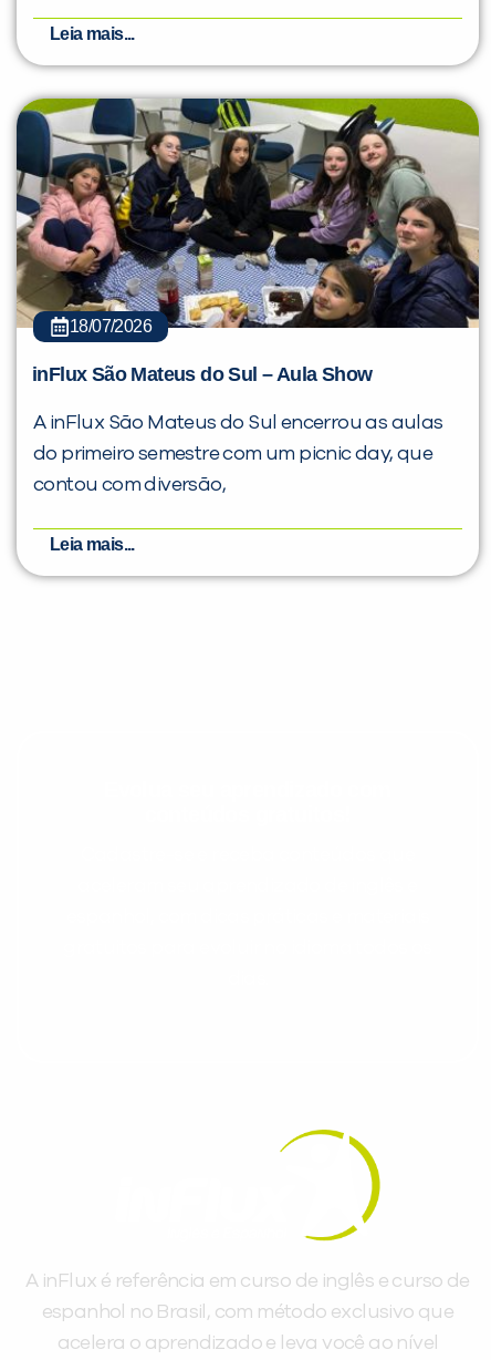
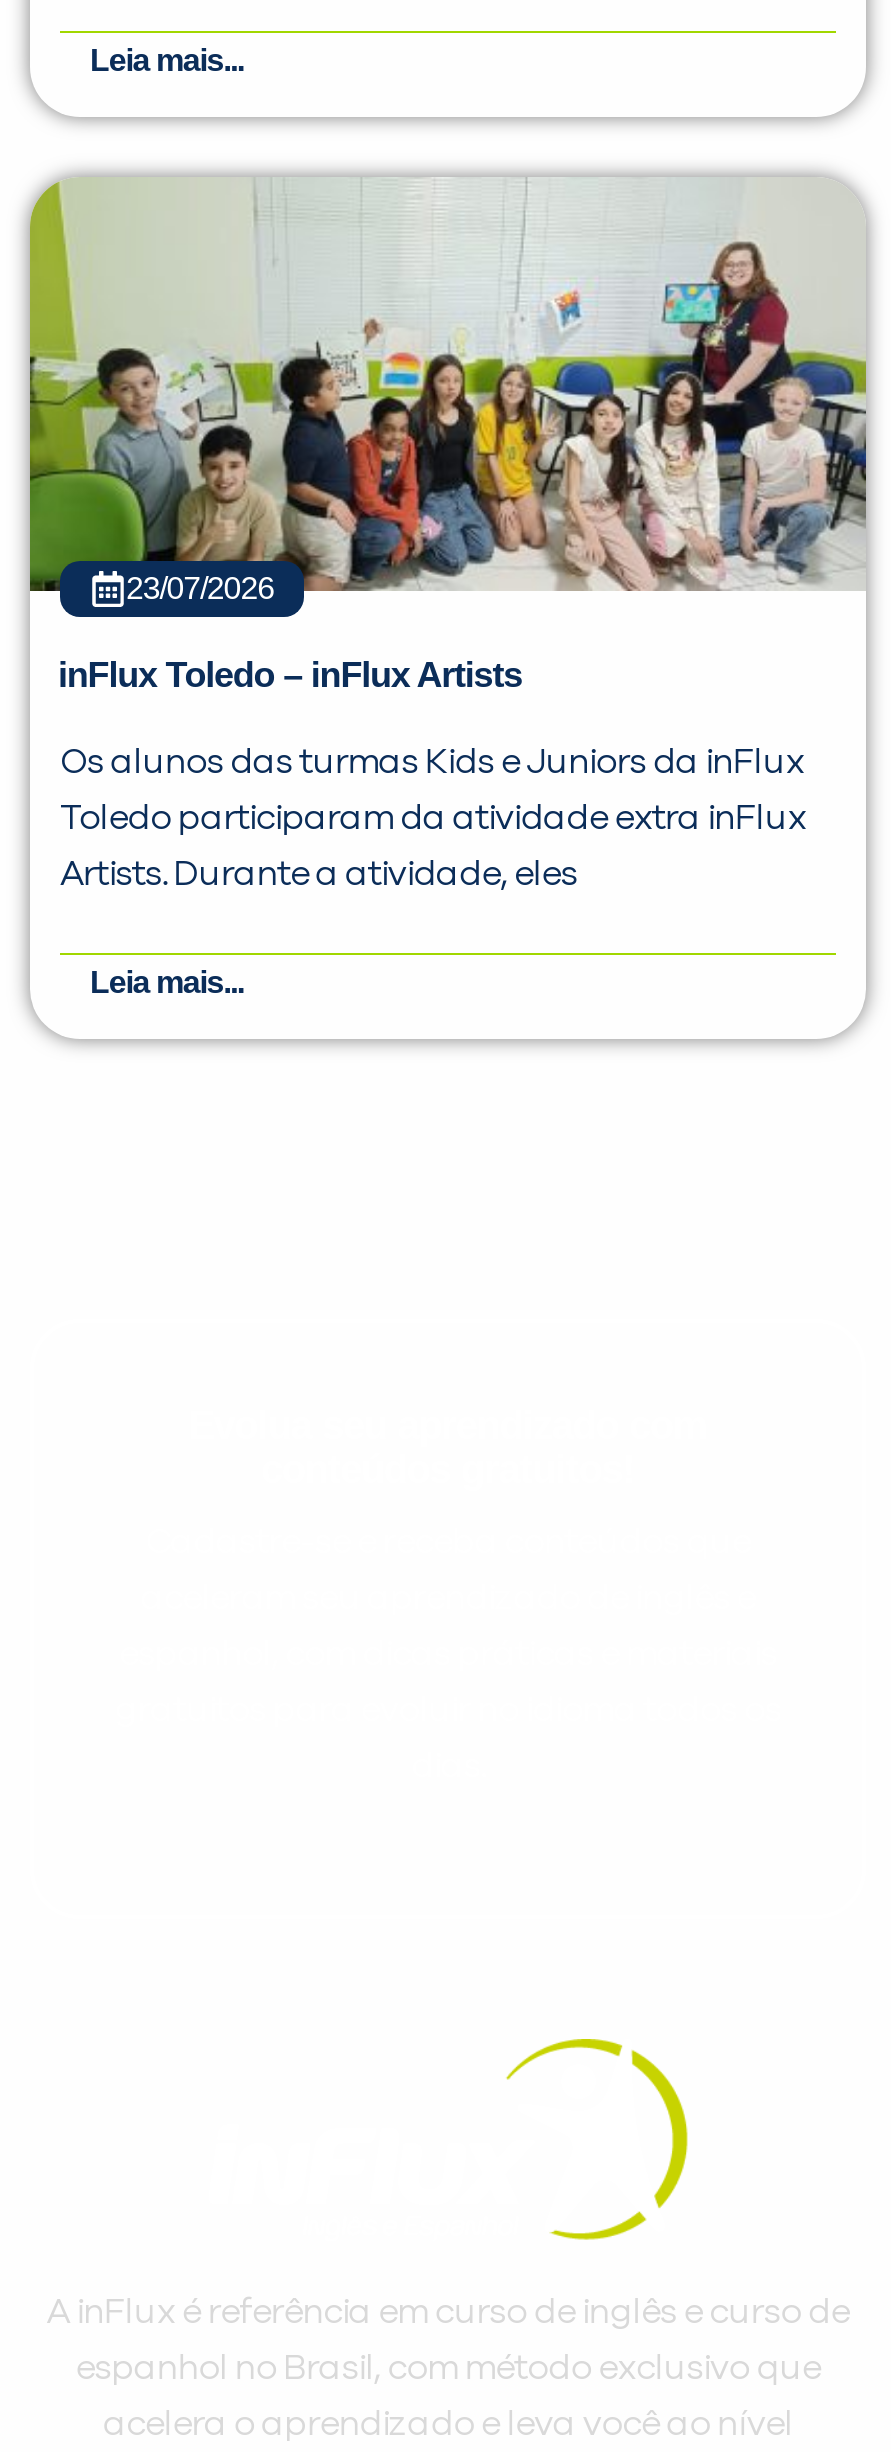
[15,97,480,336] [image] | 18/07/2026 -> [28,177,868,606] [image] | 23/07/2026
[32,363,372,385] inFlux São Mateus do Sul – Aula Show -> [58,655,522,695] inFlux Toledo – inFlux Artists
[33,413,443,433] A inFlux São Mateus do Sul encerrou as aulas -> [60,745,804,781] Os alunos das turmas Kids e Juniors da inFlux
[33,444,433,464] do primeiro semestre com um picnic day, que -> [60,801,806,837] Toledo participaram da atividade extra inFlux
[33,475,226,495] contou com diversão, -> [60,857,577,893] Artists. Durante a atividade, eles

